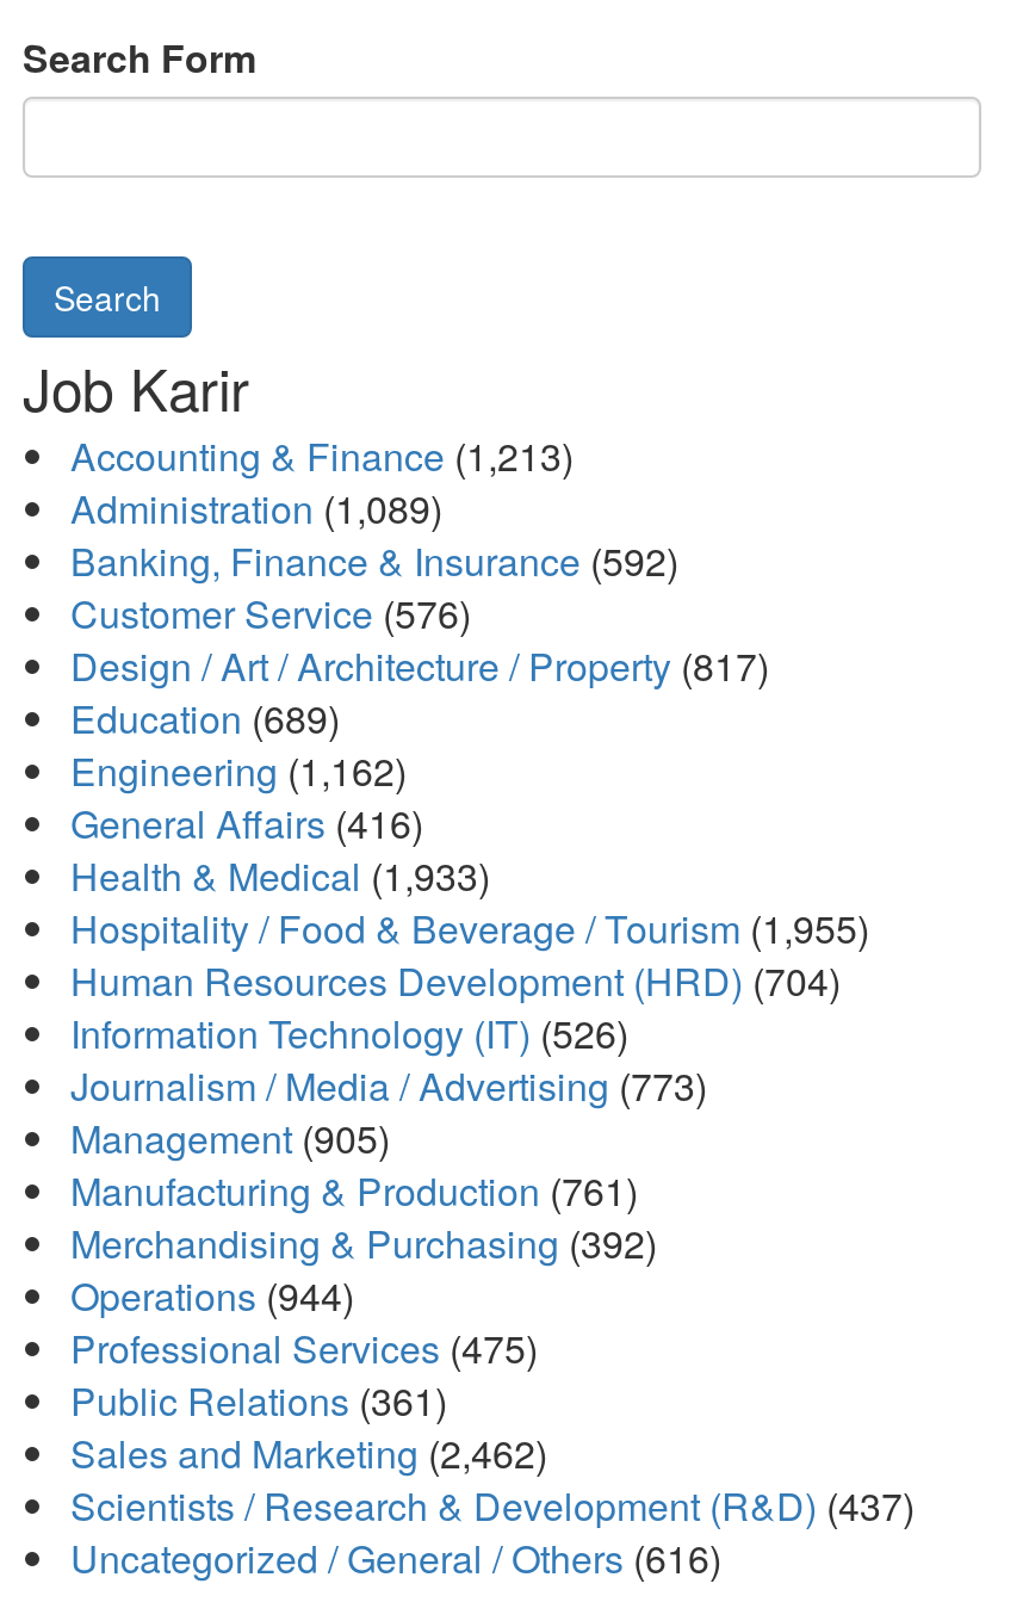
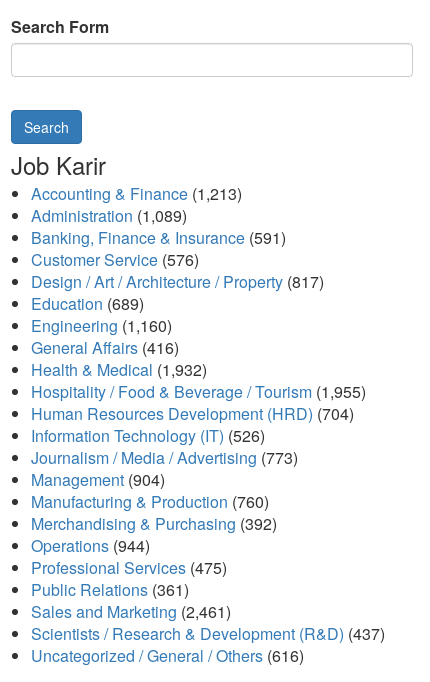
[70,534,678,589] Banking, Finance & Insurance (592) -> [31,226,286,249] Banking, Finance & Insurance (591)
[70,744,407,798] Engineering (1,162) -> [31,314,172,337] Engineering (1,160)
[70,849,490,903] Health & Medical (1,933) -> [31,358,207,381] Health & Medical (1,932)
[70,1111,390,1166] Management (905) -> [31,468,165,491] Management (904)
[70,1164,638,1218] Manufacturing & Production (761) -> [31,490,269,513] Manufacturing & Production (760)
[70,1426,547,1481] Sales and Marketing (2,462) -> [31,600,231,623] Sales and Marketing (2,461)

